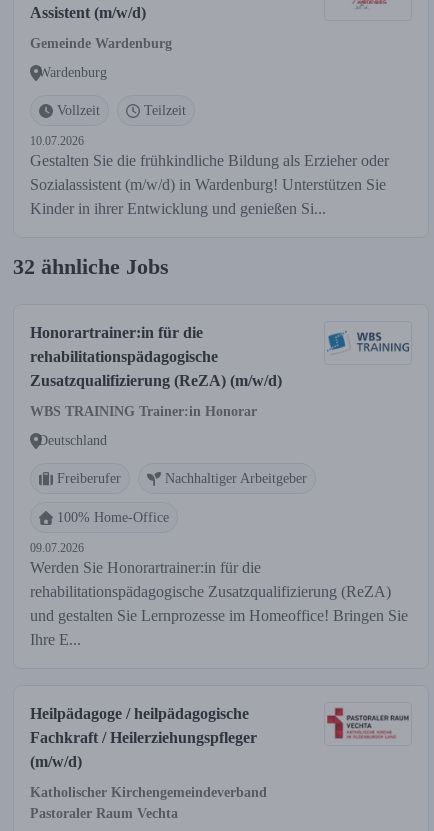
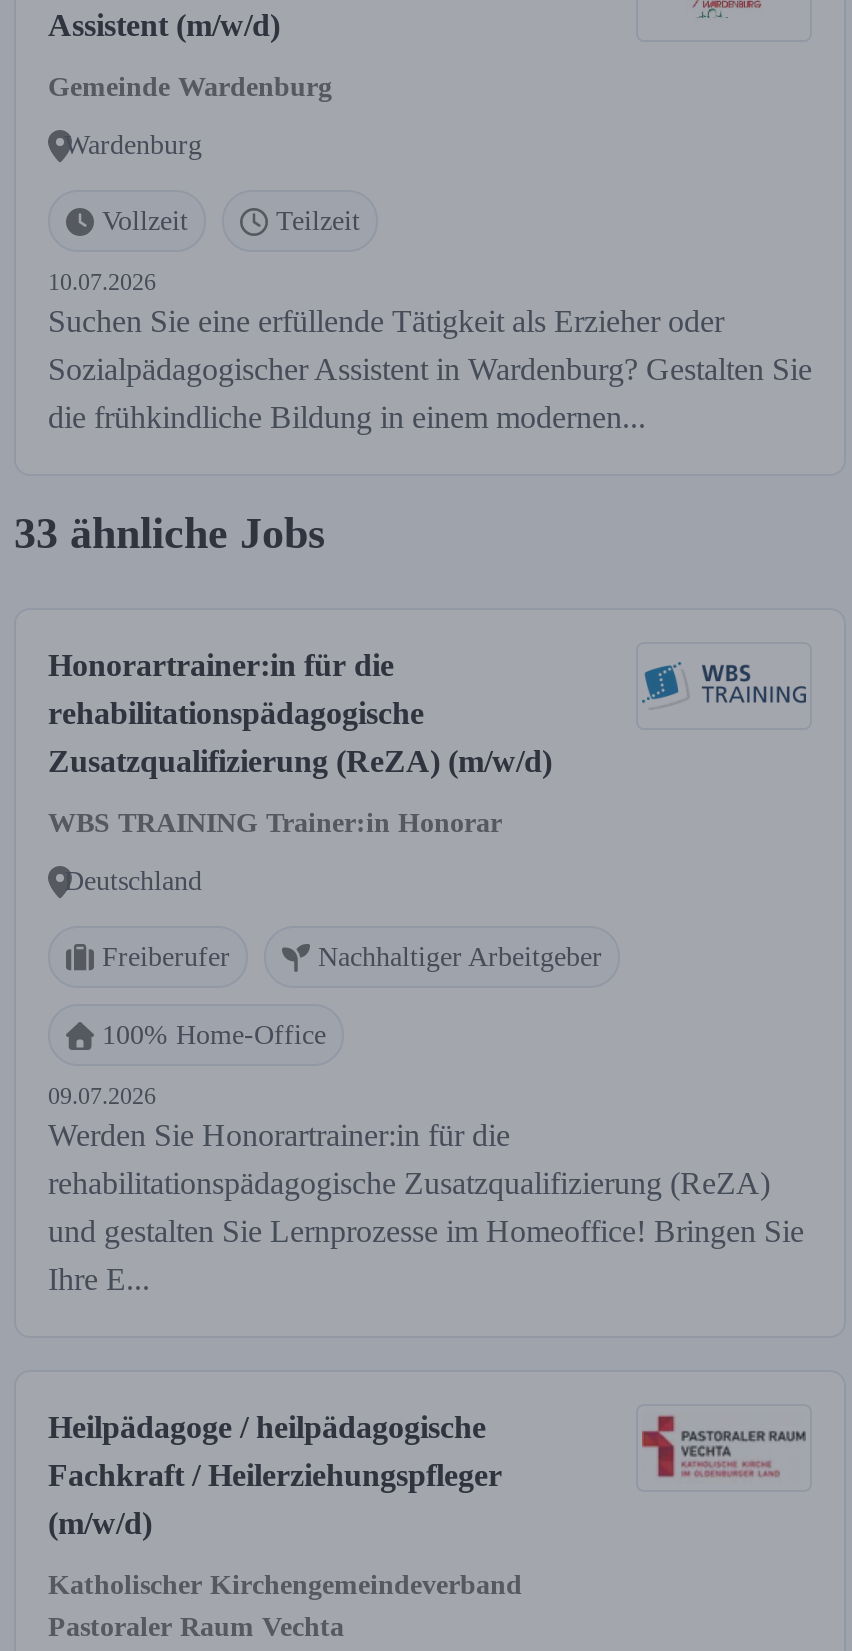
[30,152,389,217] Gestalten Sie die frühkindliche Bildung als Erzieher oder | Sozialassistent (m/w/d) in Wardenburg! Unterstützen Sie | Kinder in ihrer Entwicklung und genießen Si... -> [48,304,812,434] Suchen Sie eine erfüllende Tätigkeit als Erzieher oder | Sozialpädagogischer Assistent in Wardenburg? Gestalten Sie | die frühkindliche Bildung in einem modernen...
[13,254,169,279] 32 ähnliche Jobs -> [14,508,326,558] 33 ähnliche Jobs

